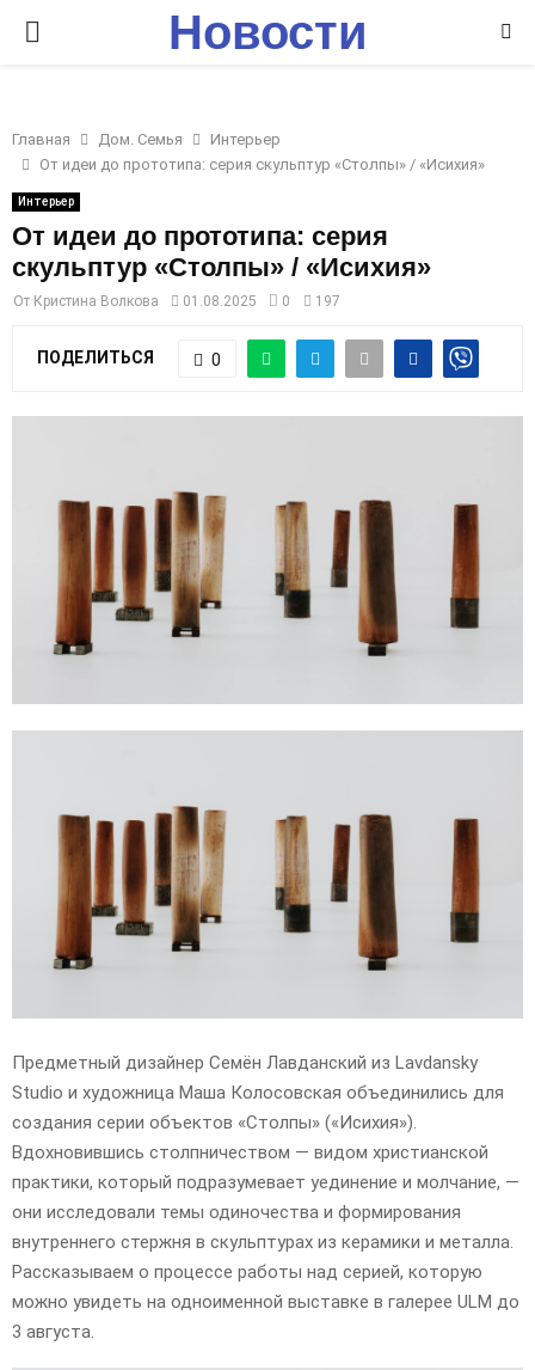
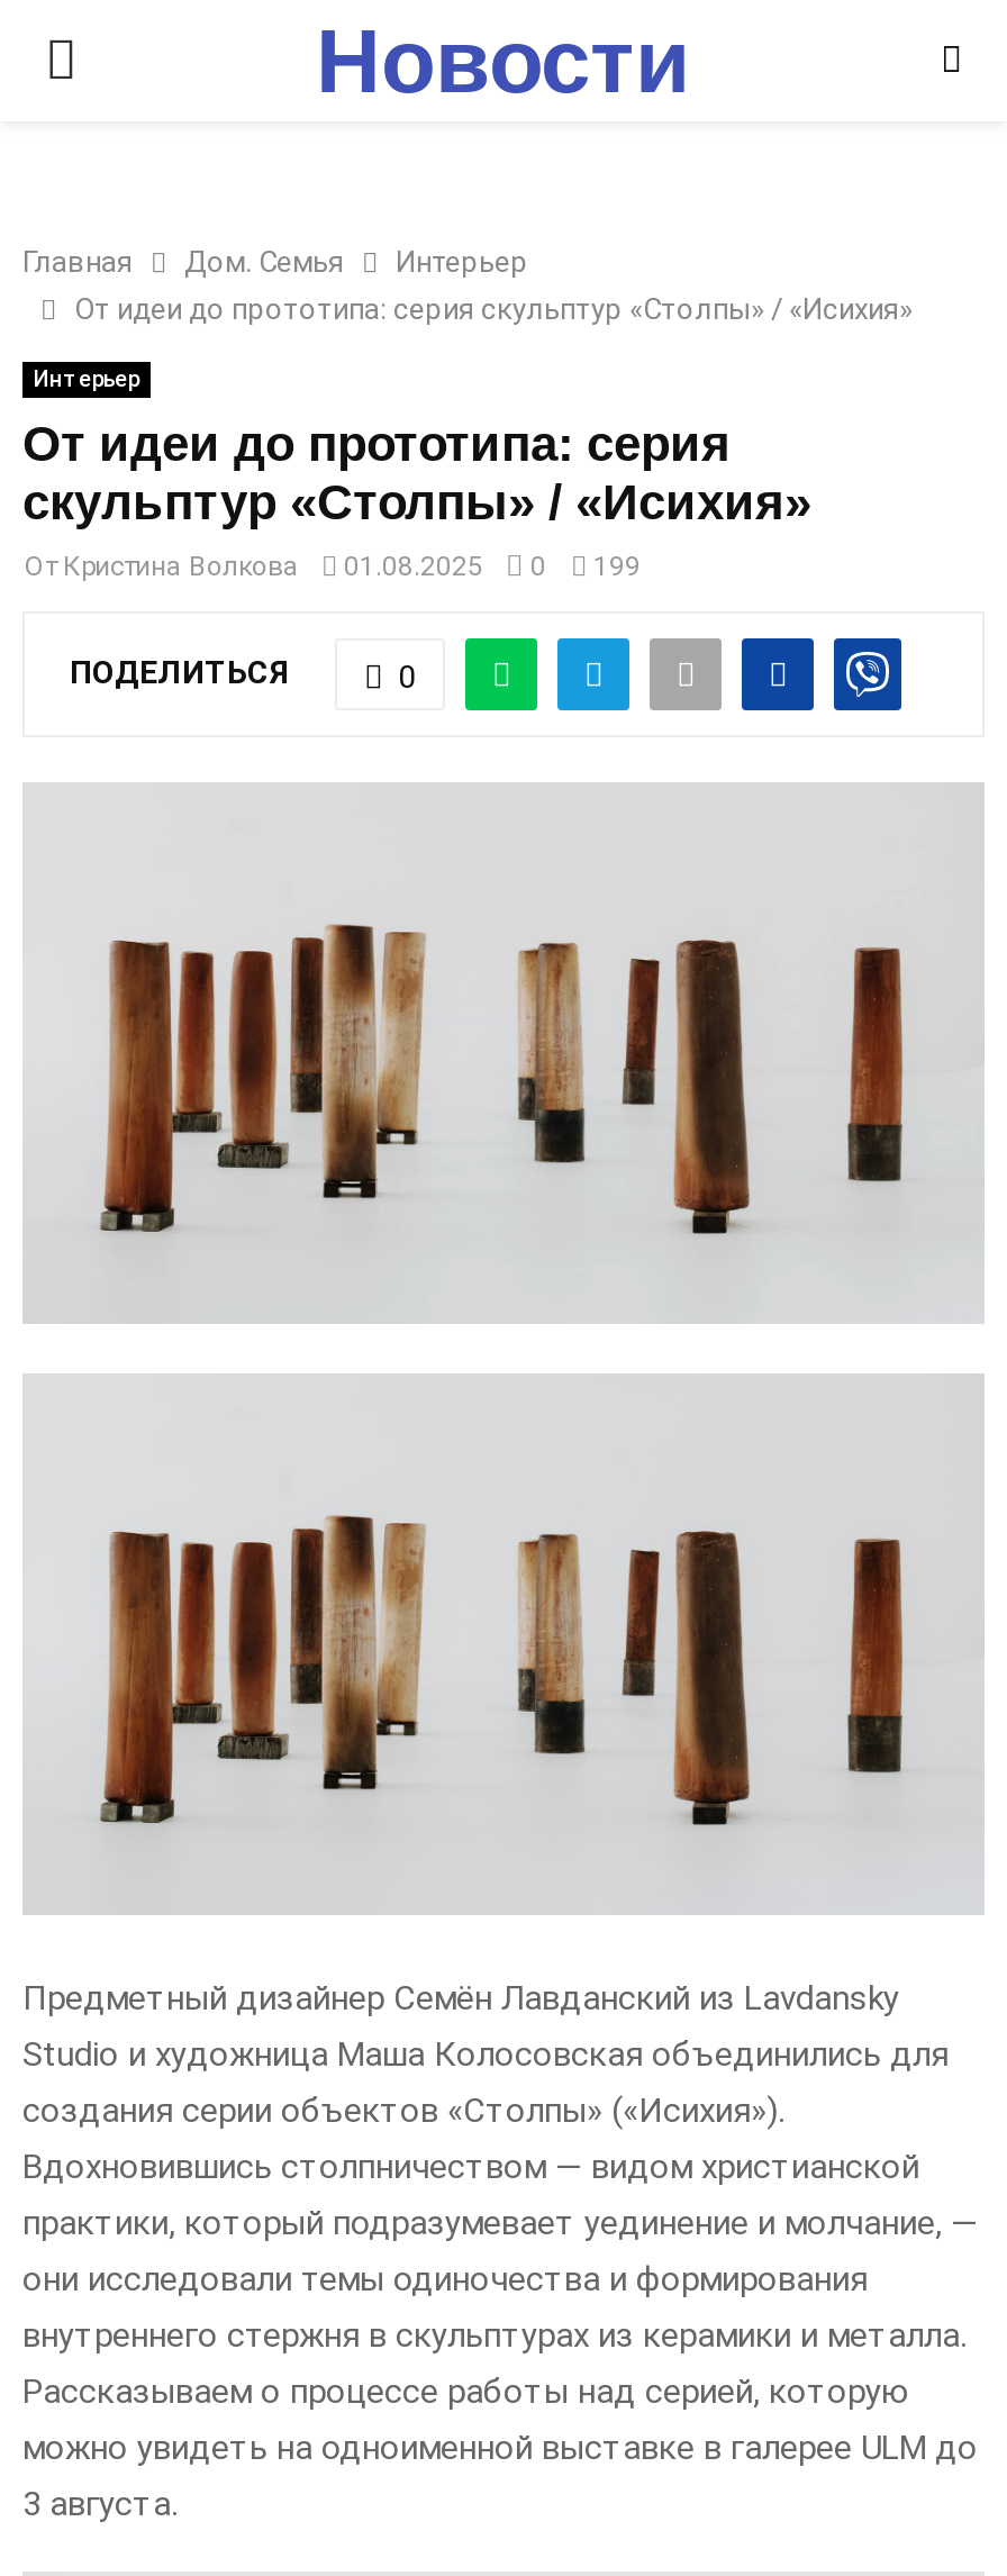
[315,293,340,310] 197 -> [593,551,641,582] 199

